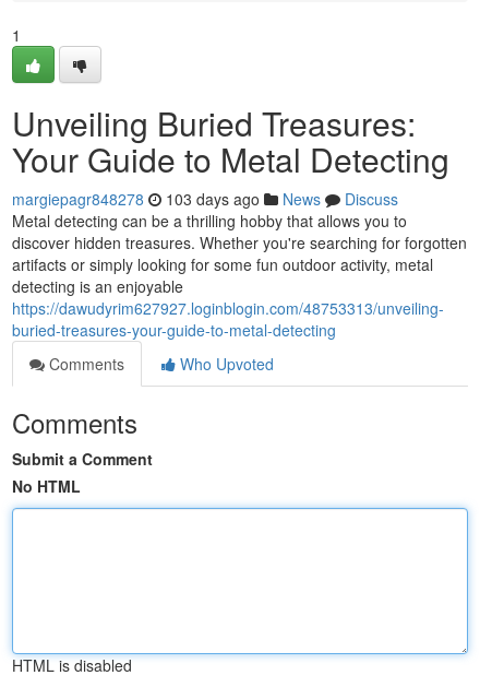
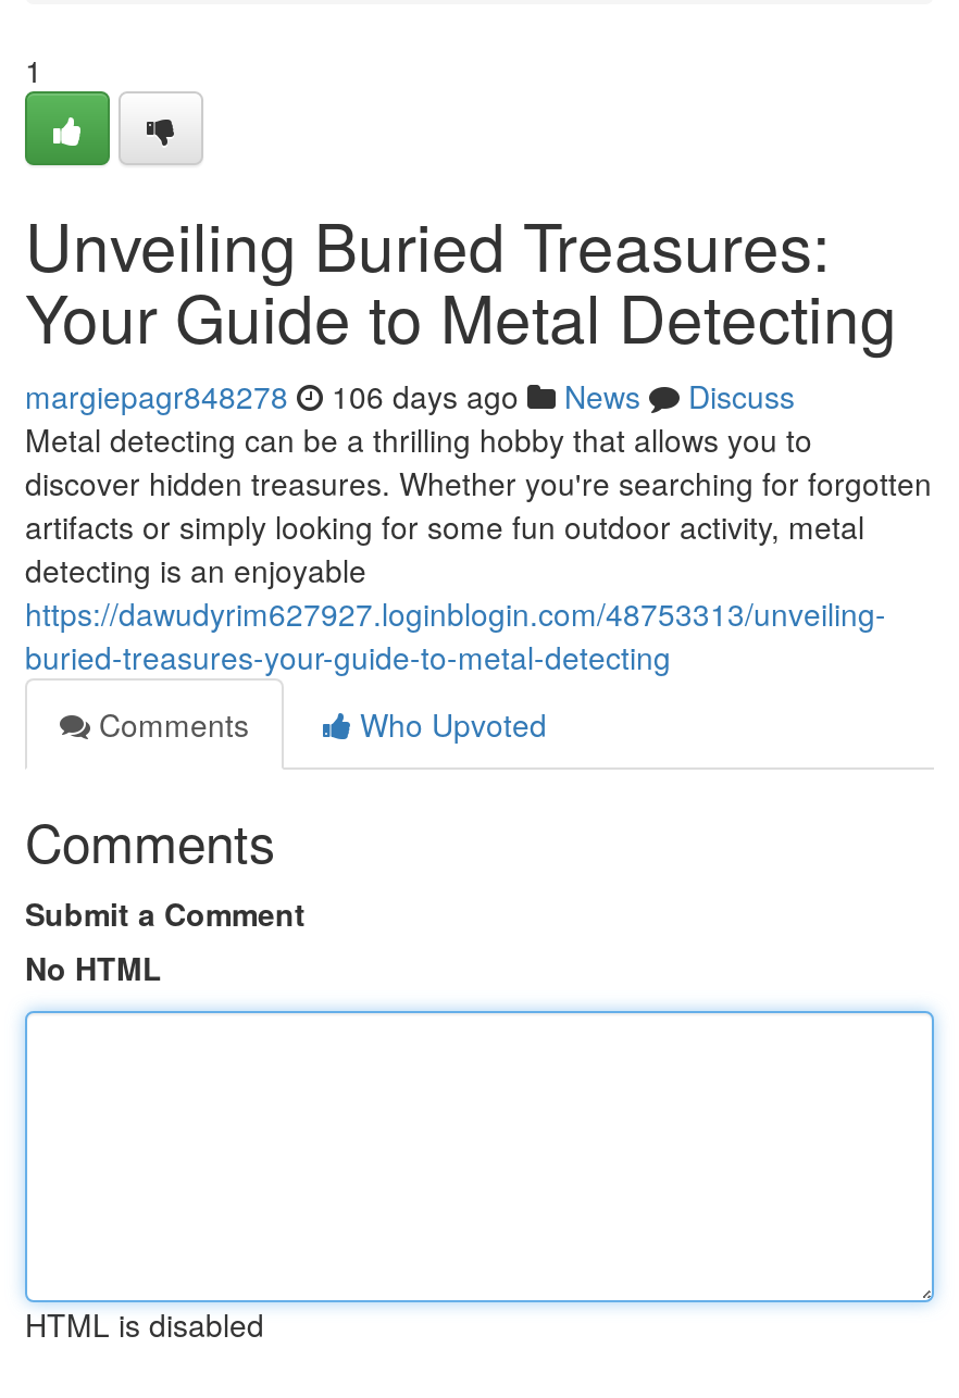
[12,188,398,210] margiepagr848278 103 days ago News Discuss -> [25,374,795,417] margiepagr848278 106 days ago News Discuss

